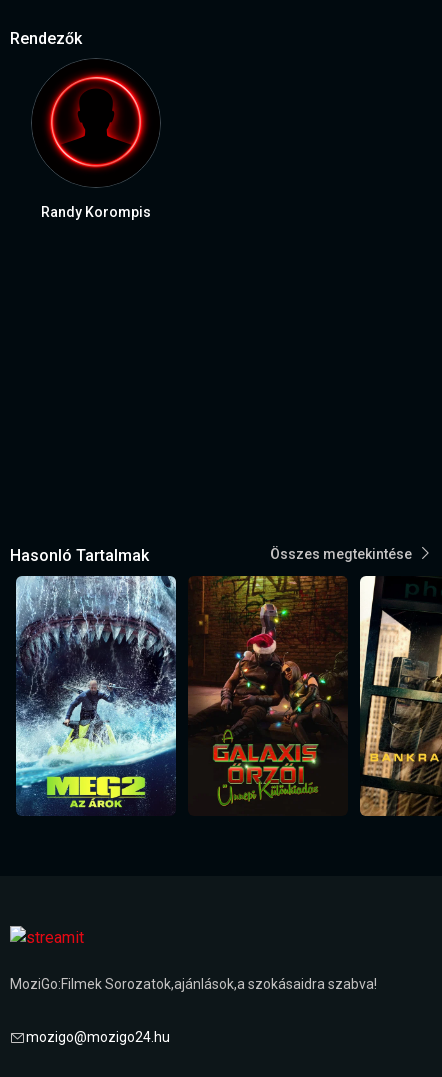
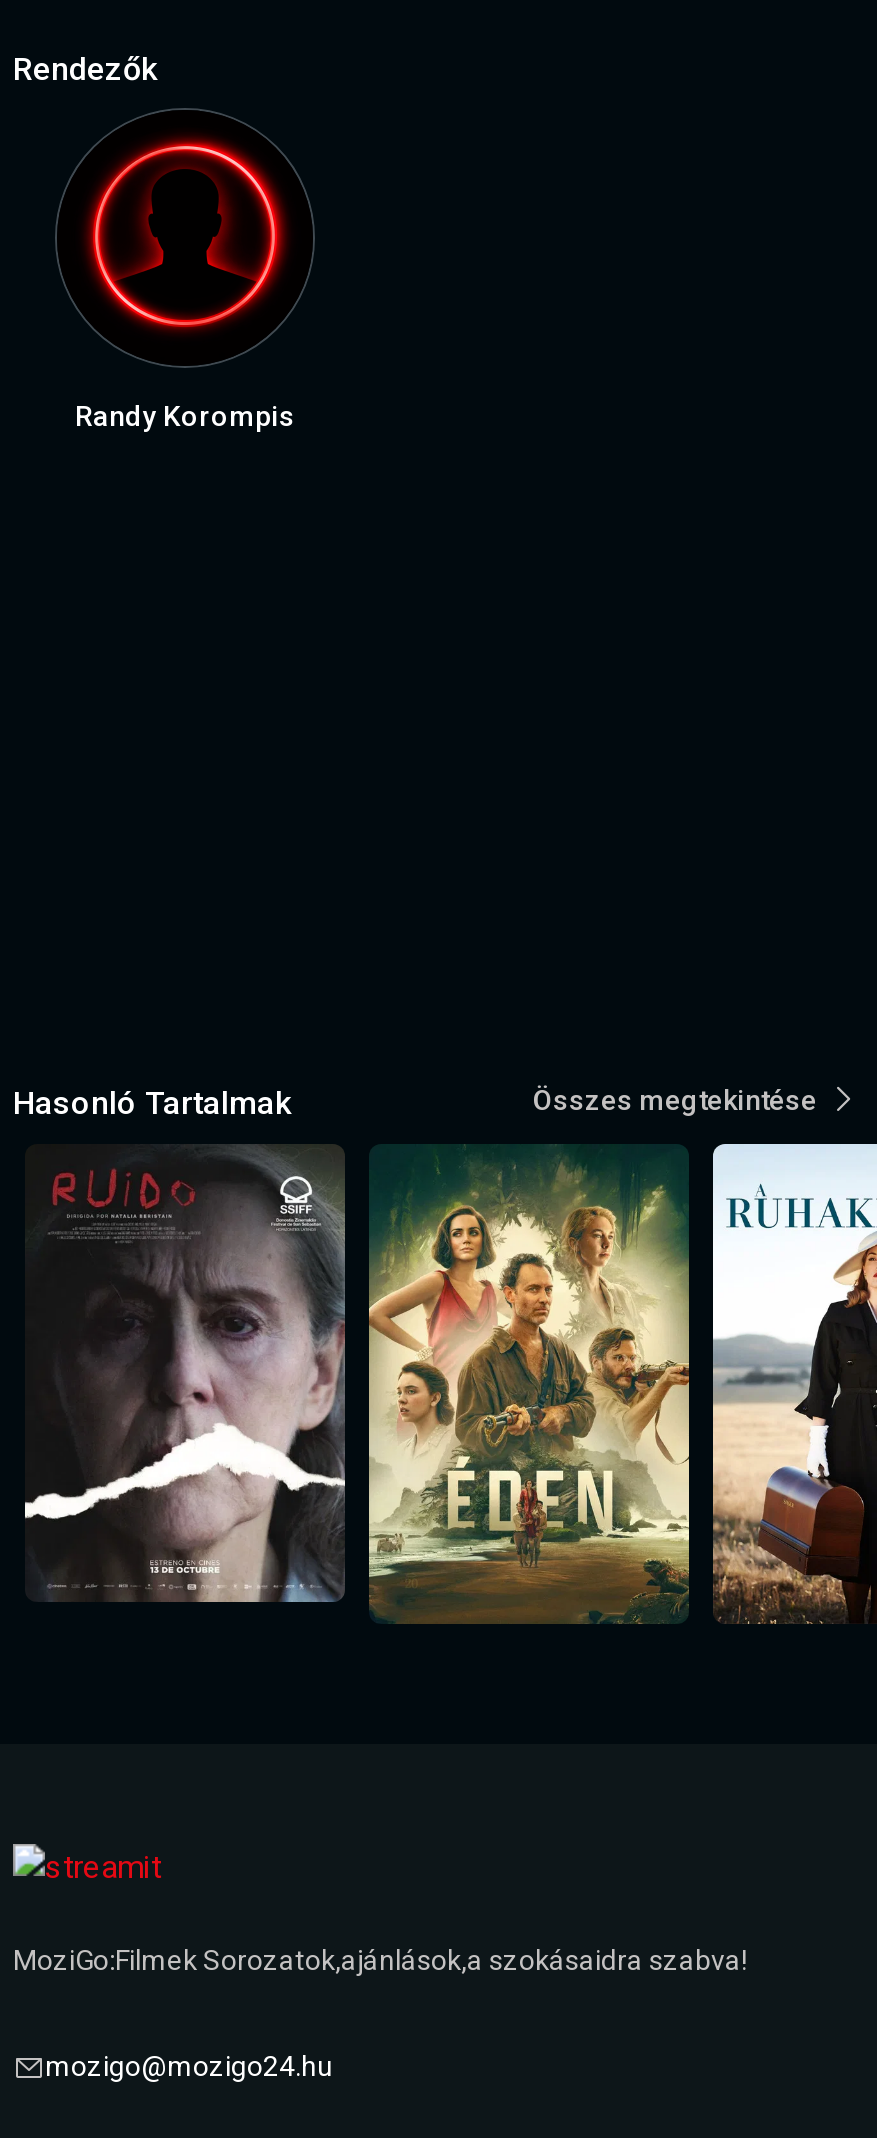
[15,575,177,816] [image] -> [25,1144,347,1622] [image]
[188,575,348,815] [image] -> [367,1144,691,1624] [image]
[360,576,439,816] [image] -> [711,1142,871,1624] [image]

